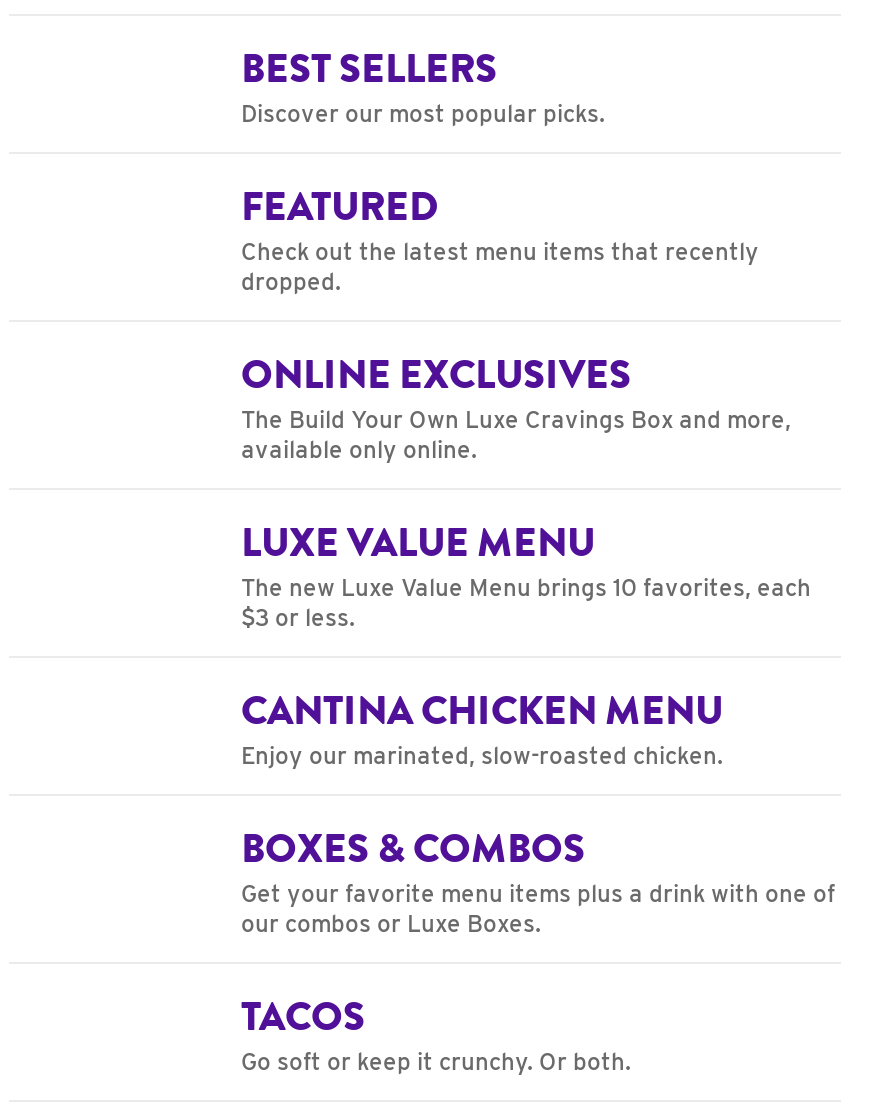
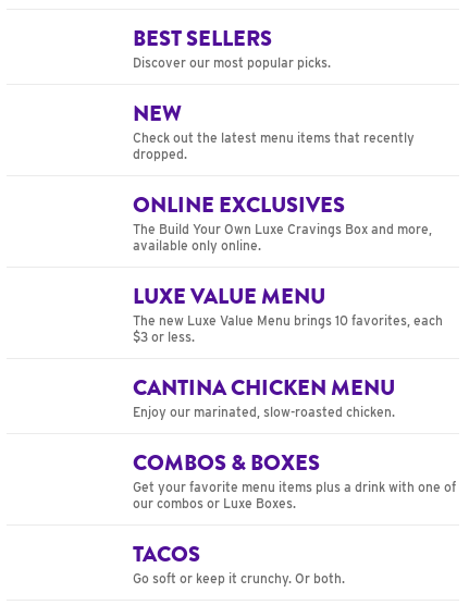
[241,178,439,236] FEATURED -> [133,98,182,129] NEW
[241,820,585,878] BOXES & COMBOS -> [133,447,320,479] COMBOS & BOXES

